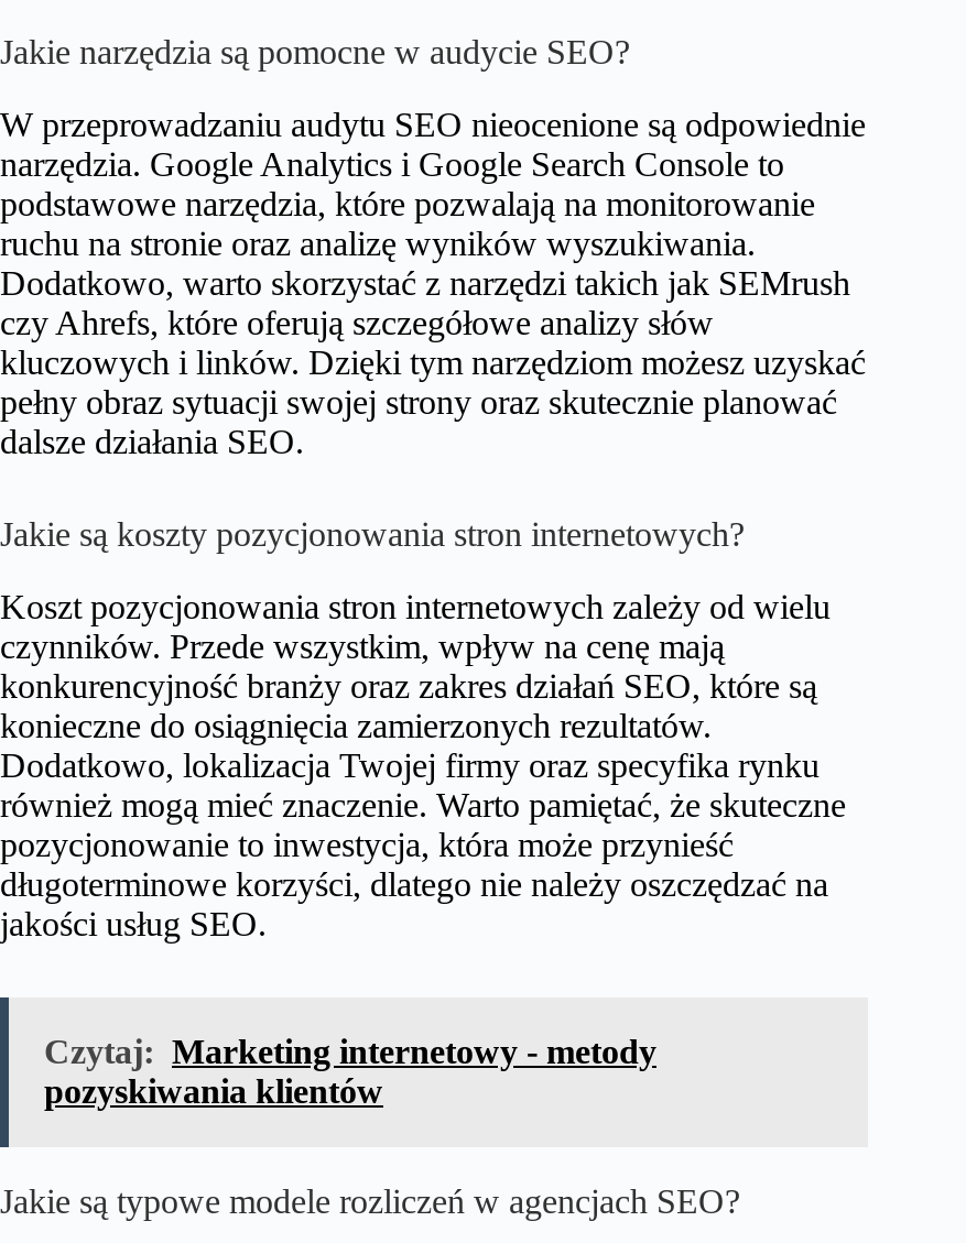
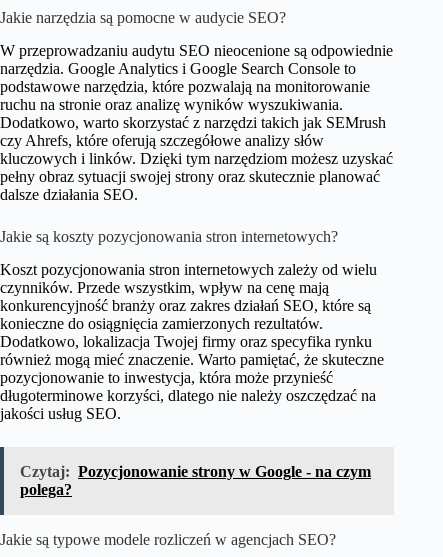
[44,1033,656,1110] Czytaj: Marketing internetowy - metody | pozyskiwania klientów -> [20,463,371,498] Czytaj: Pozycjonowanie strony w Google - na czym | polega?

